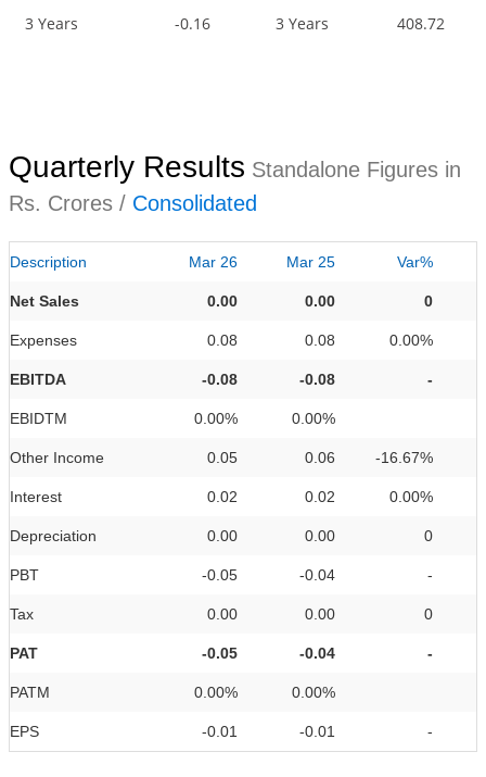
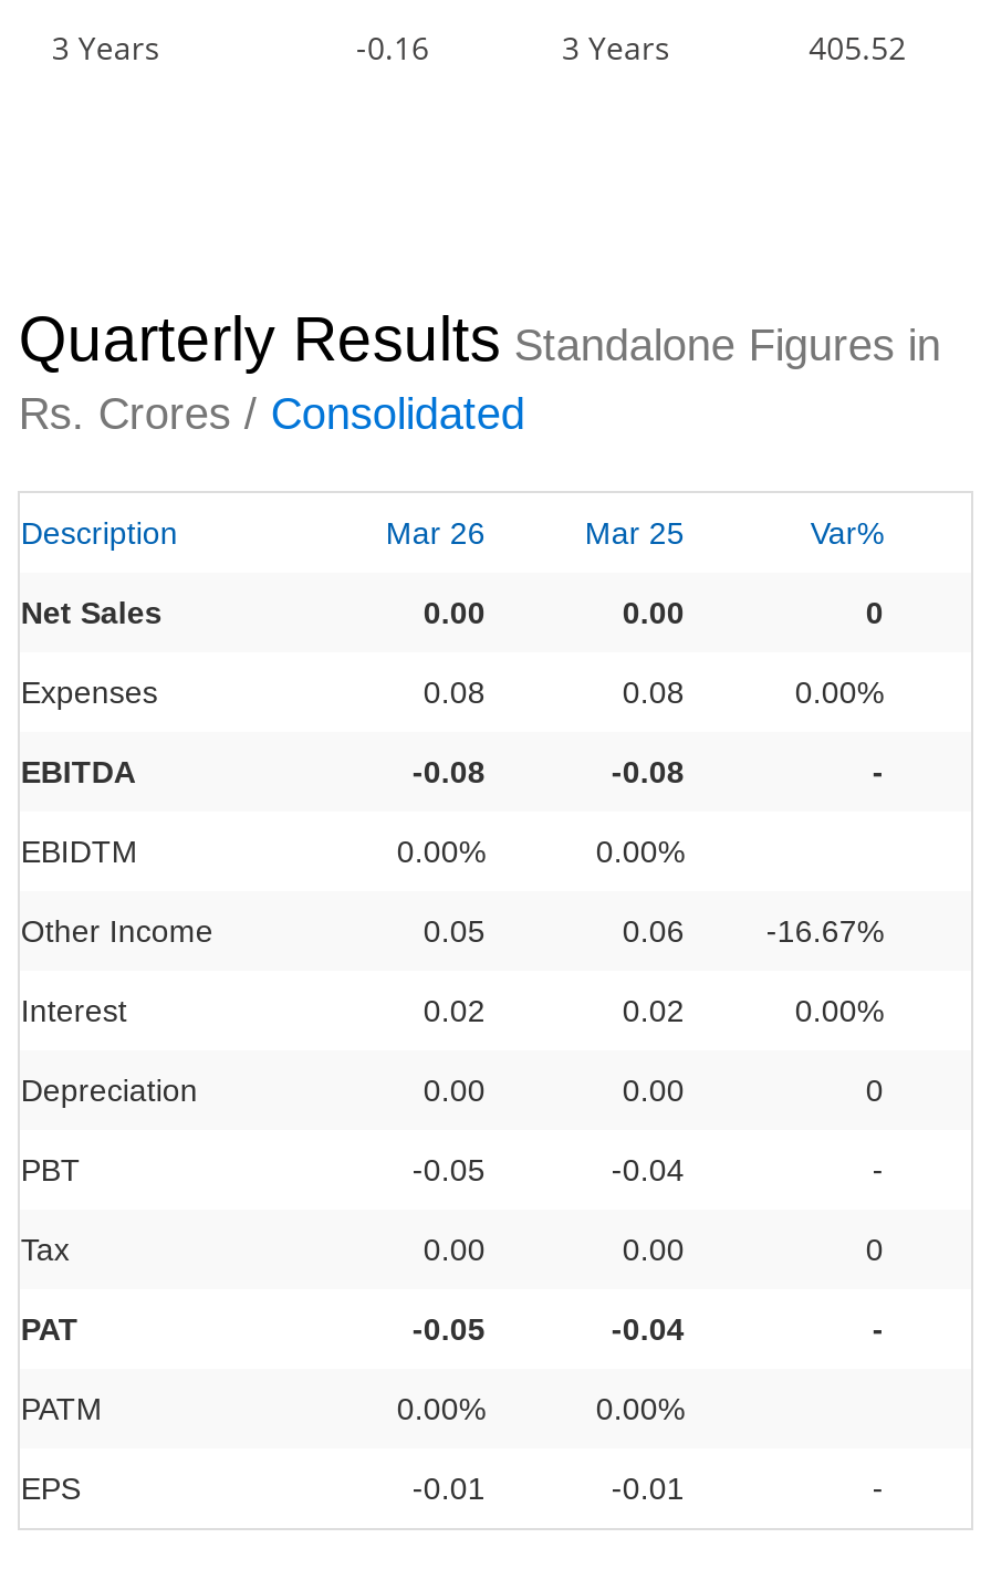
[397,13,444,34] 408.72 -> [809,27,906,69] 405.52

